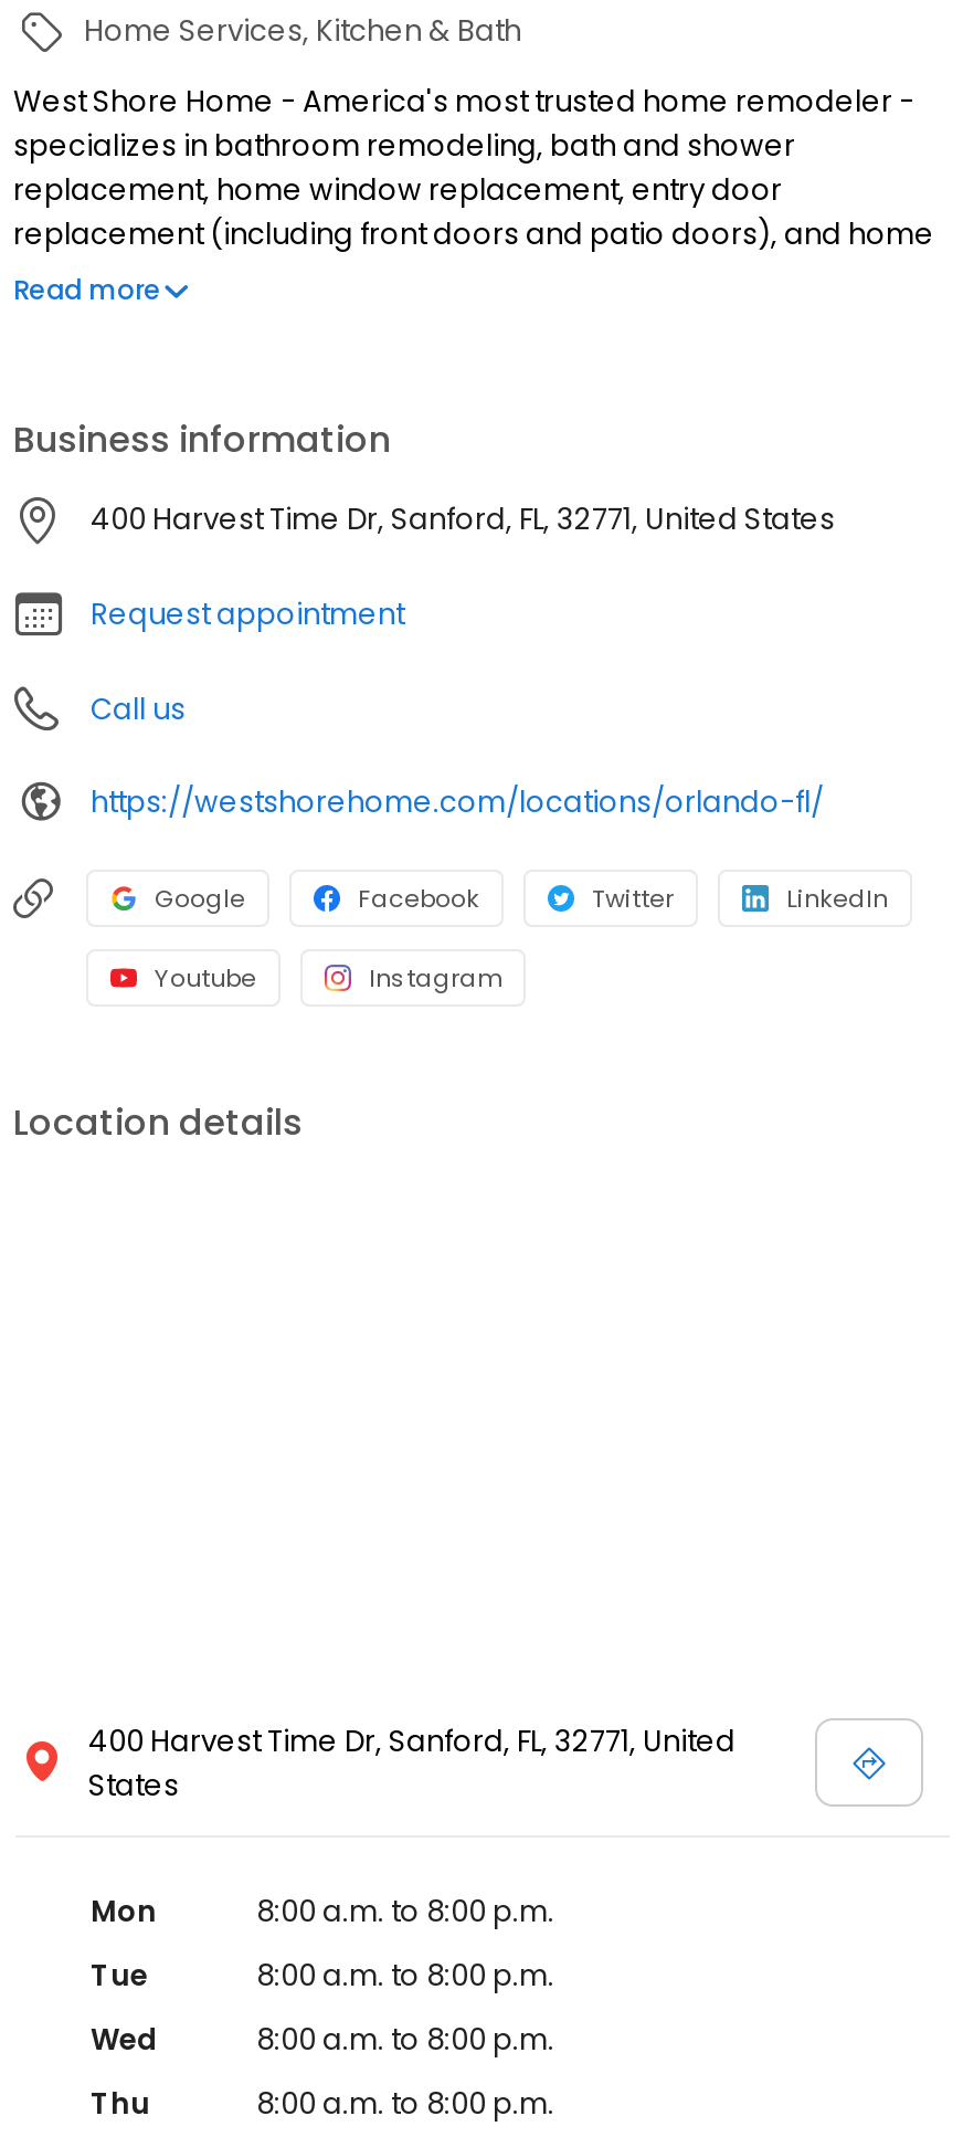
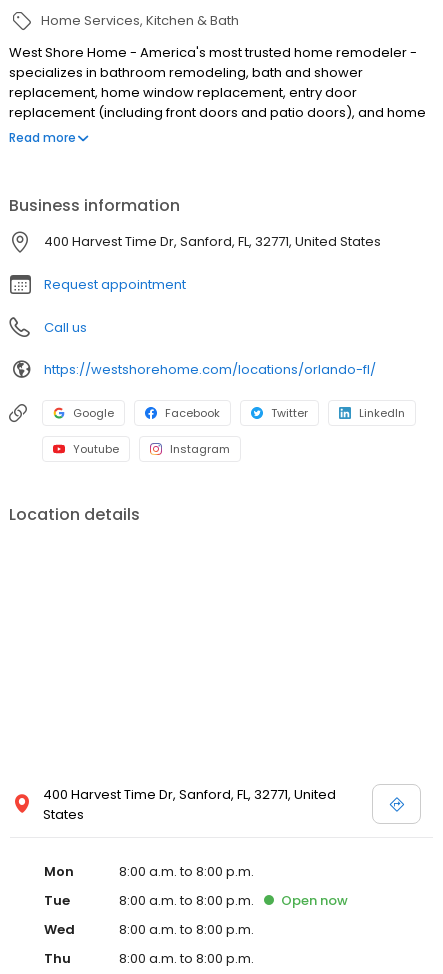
none -> [281,891,348,910] Open now

